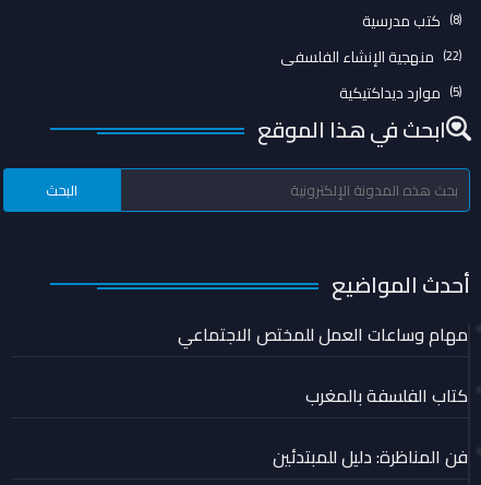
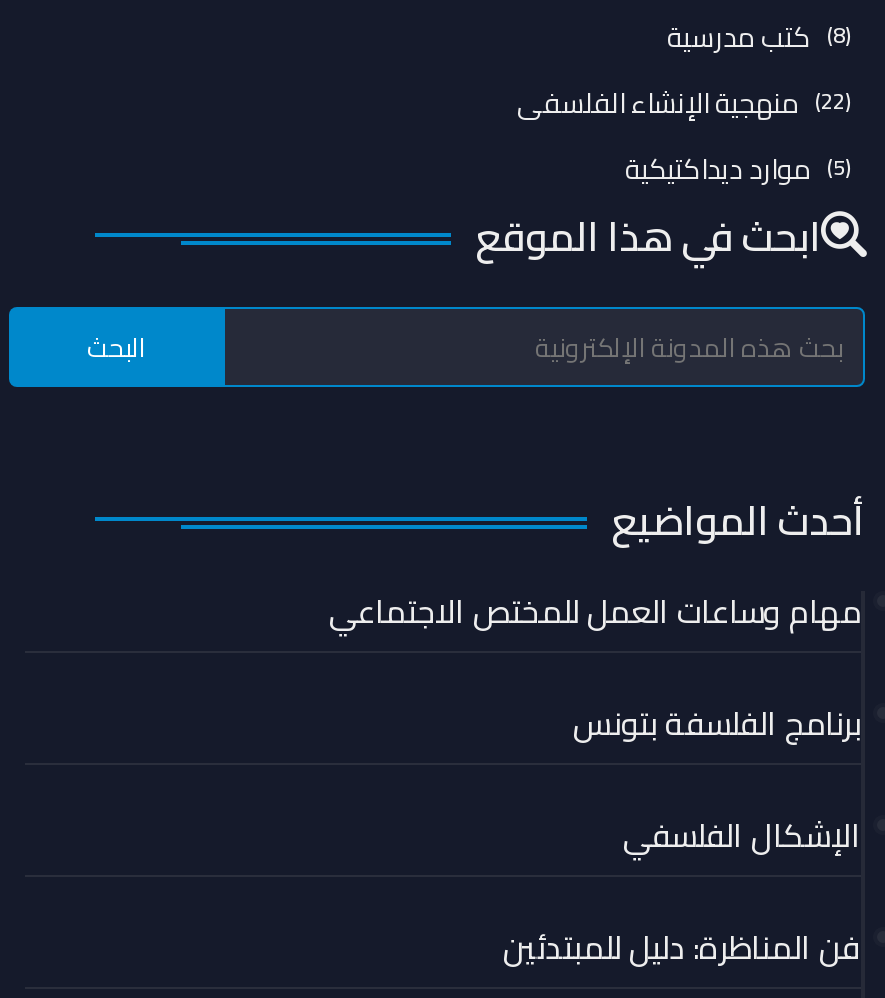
[305,379,468,412] كتاب الفلسفة بالمغرب -> [573,693,861,865] برنامج الفلسفة بتونس | الإشكال الفلسفي

